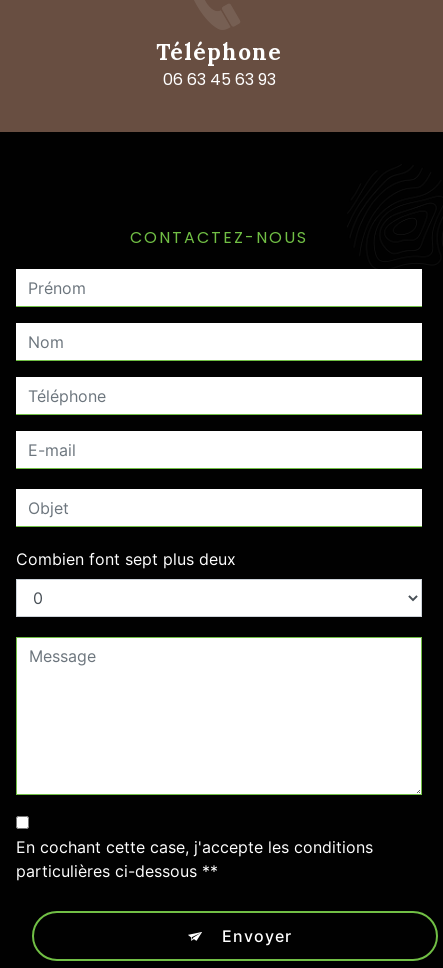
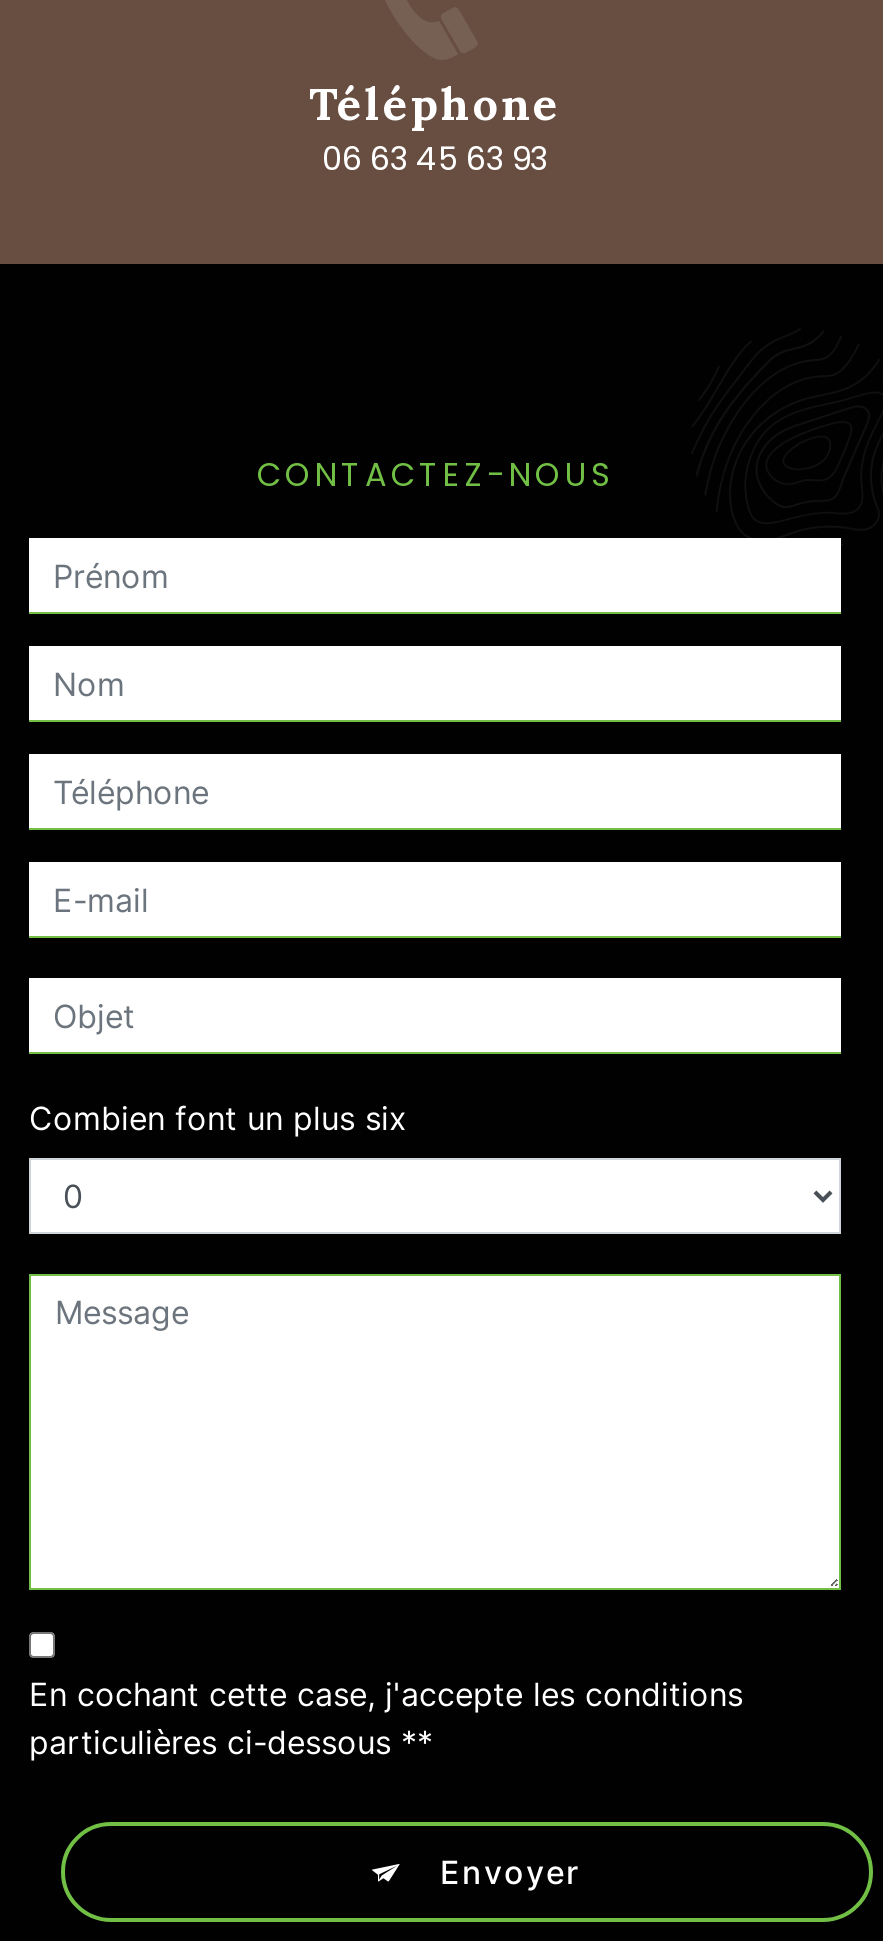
[16,549,236,569] Combien font sept plus deux -> [29,1098,407,1138] Combien font un plus six

